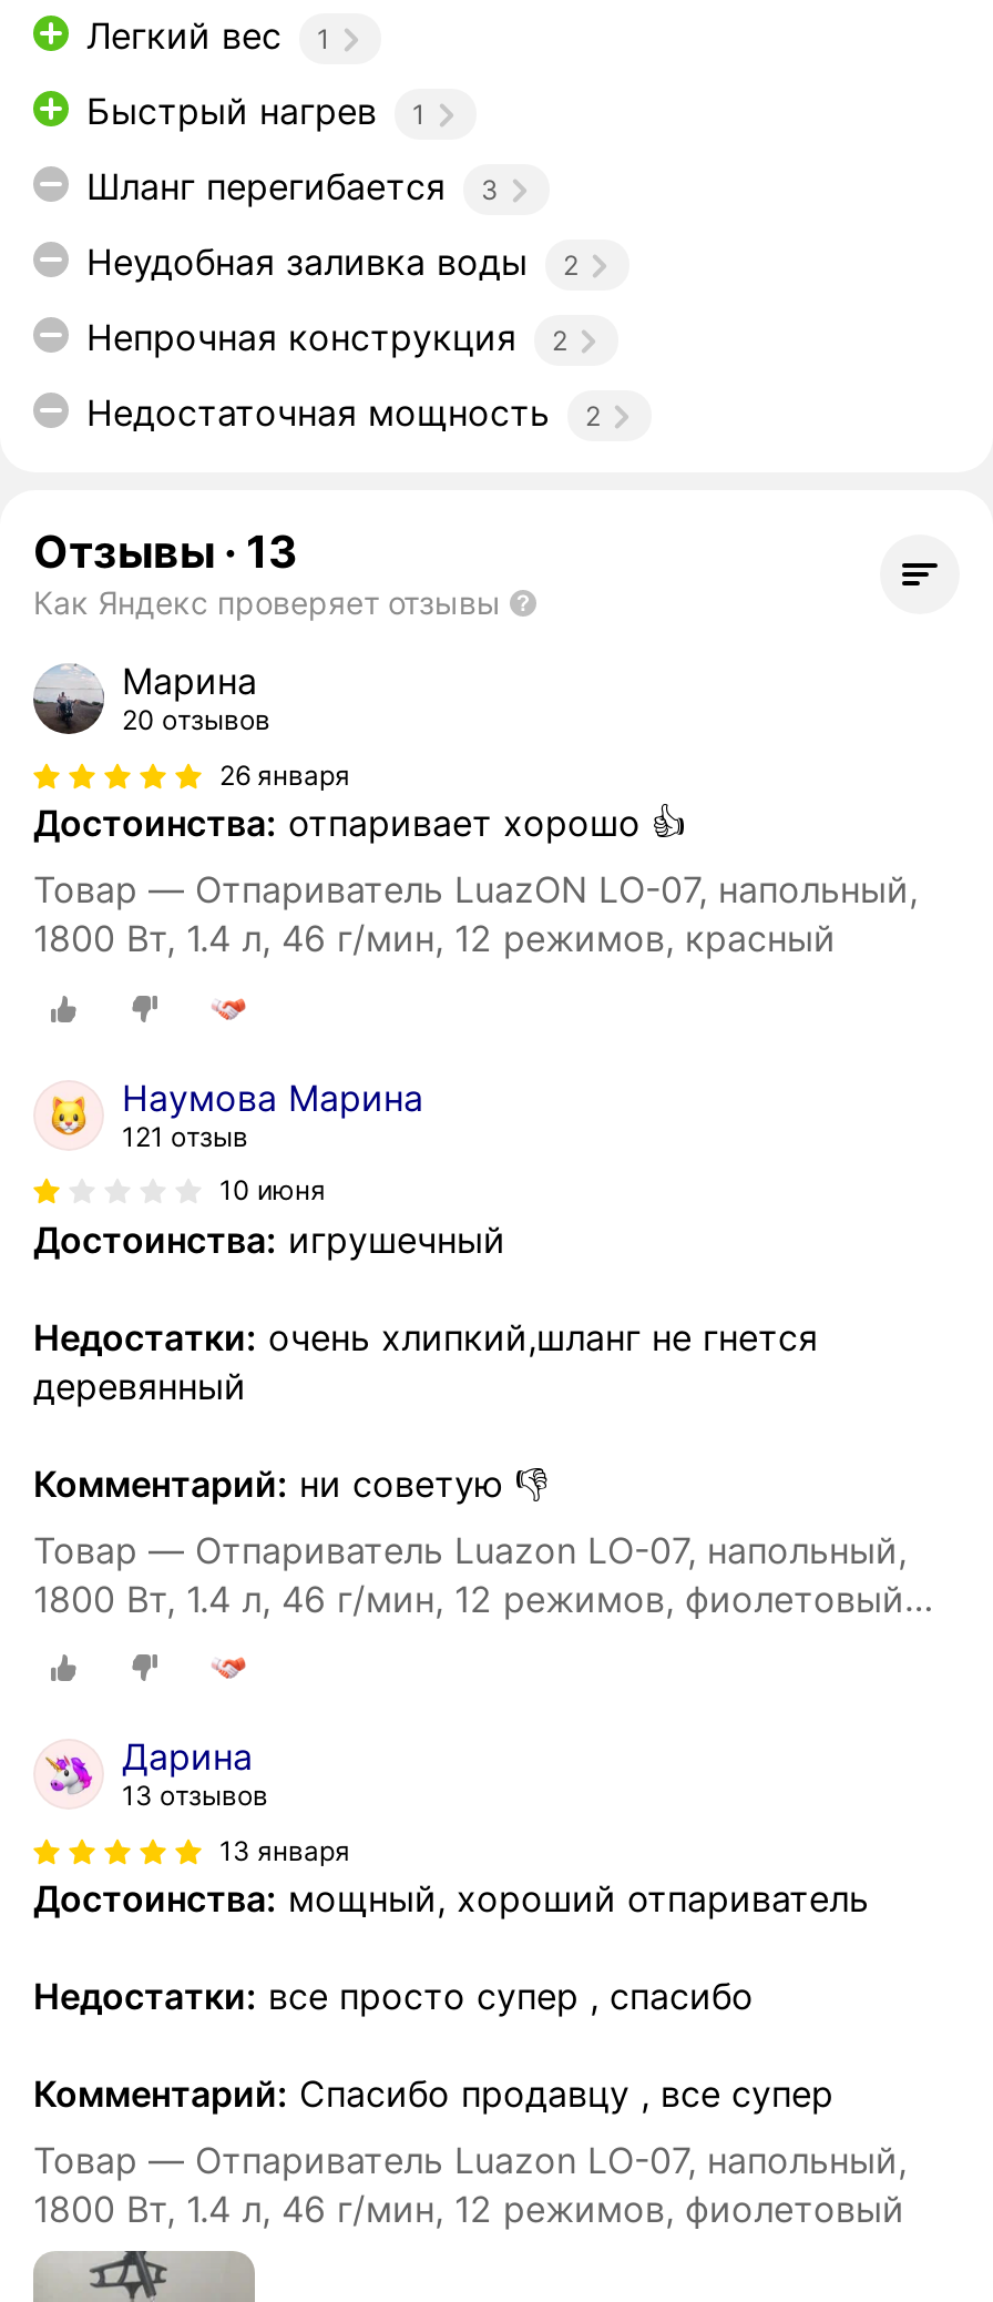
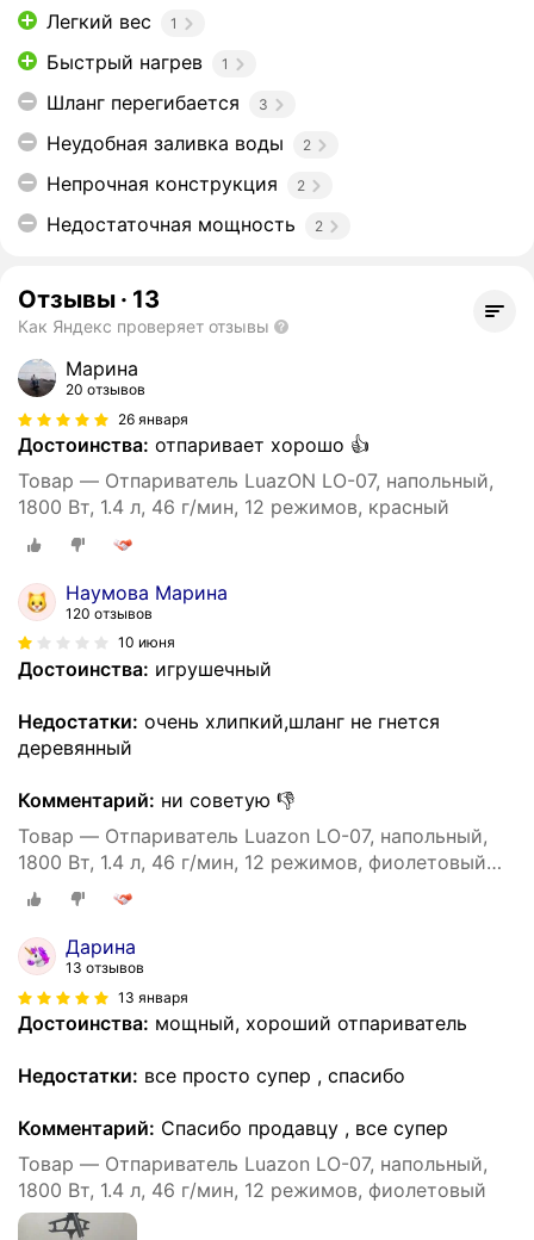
[122,1119,248,1153] 121 отзыв -> [66,604,153,622] 120 отзывов

